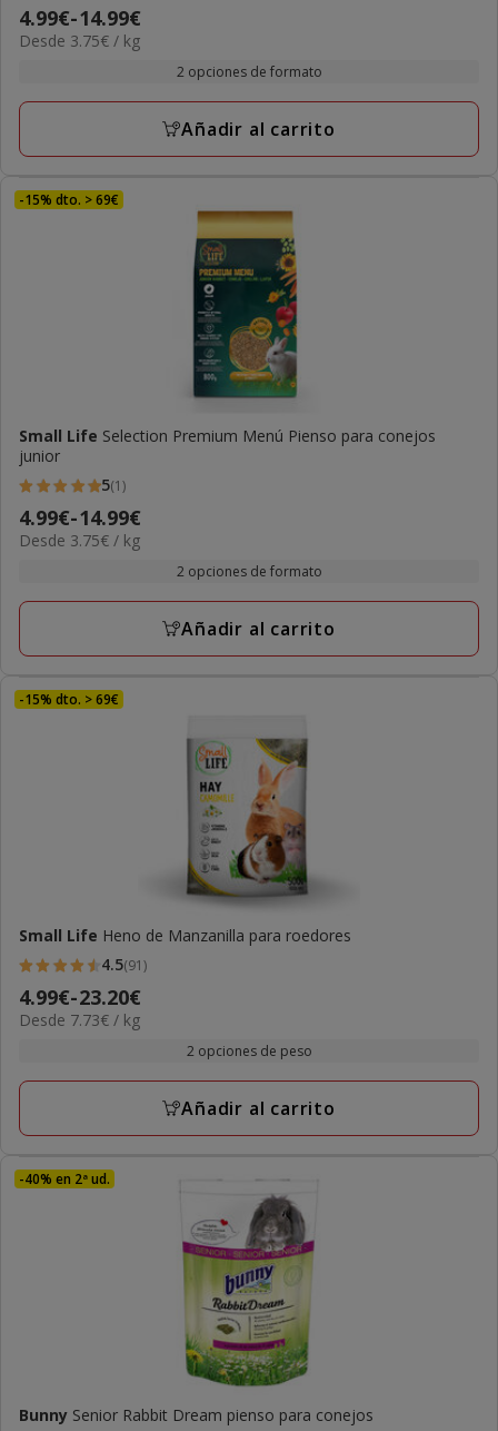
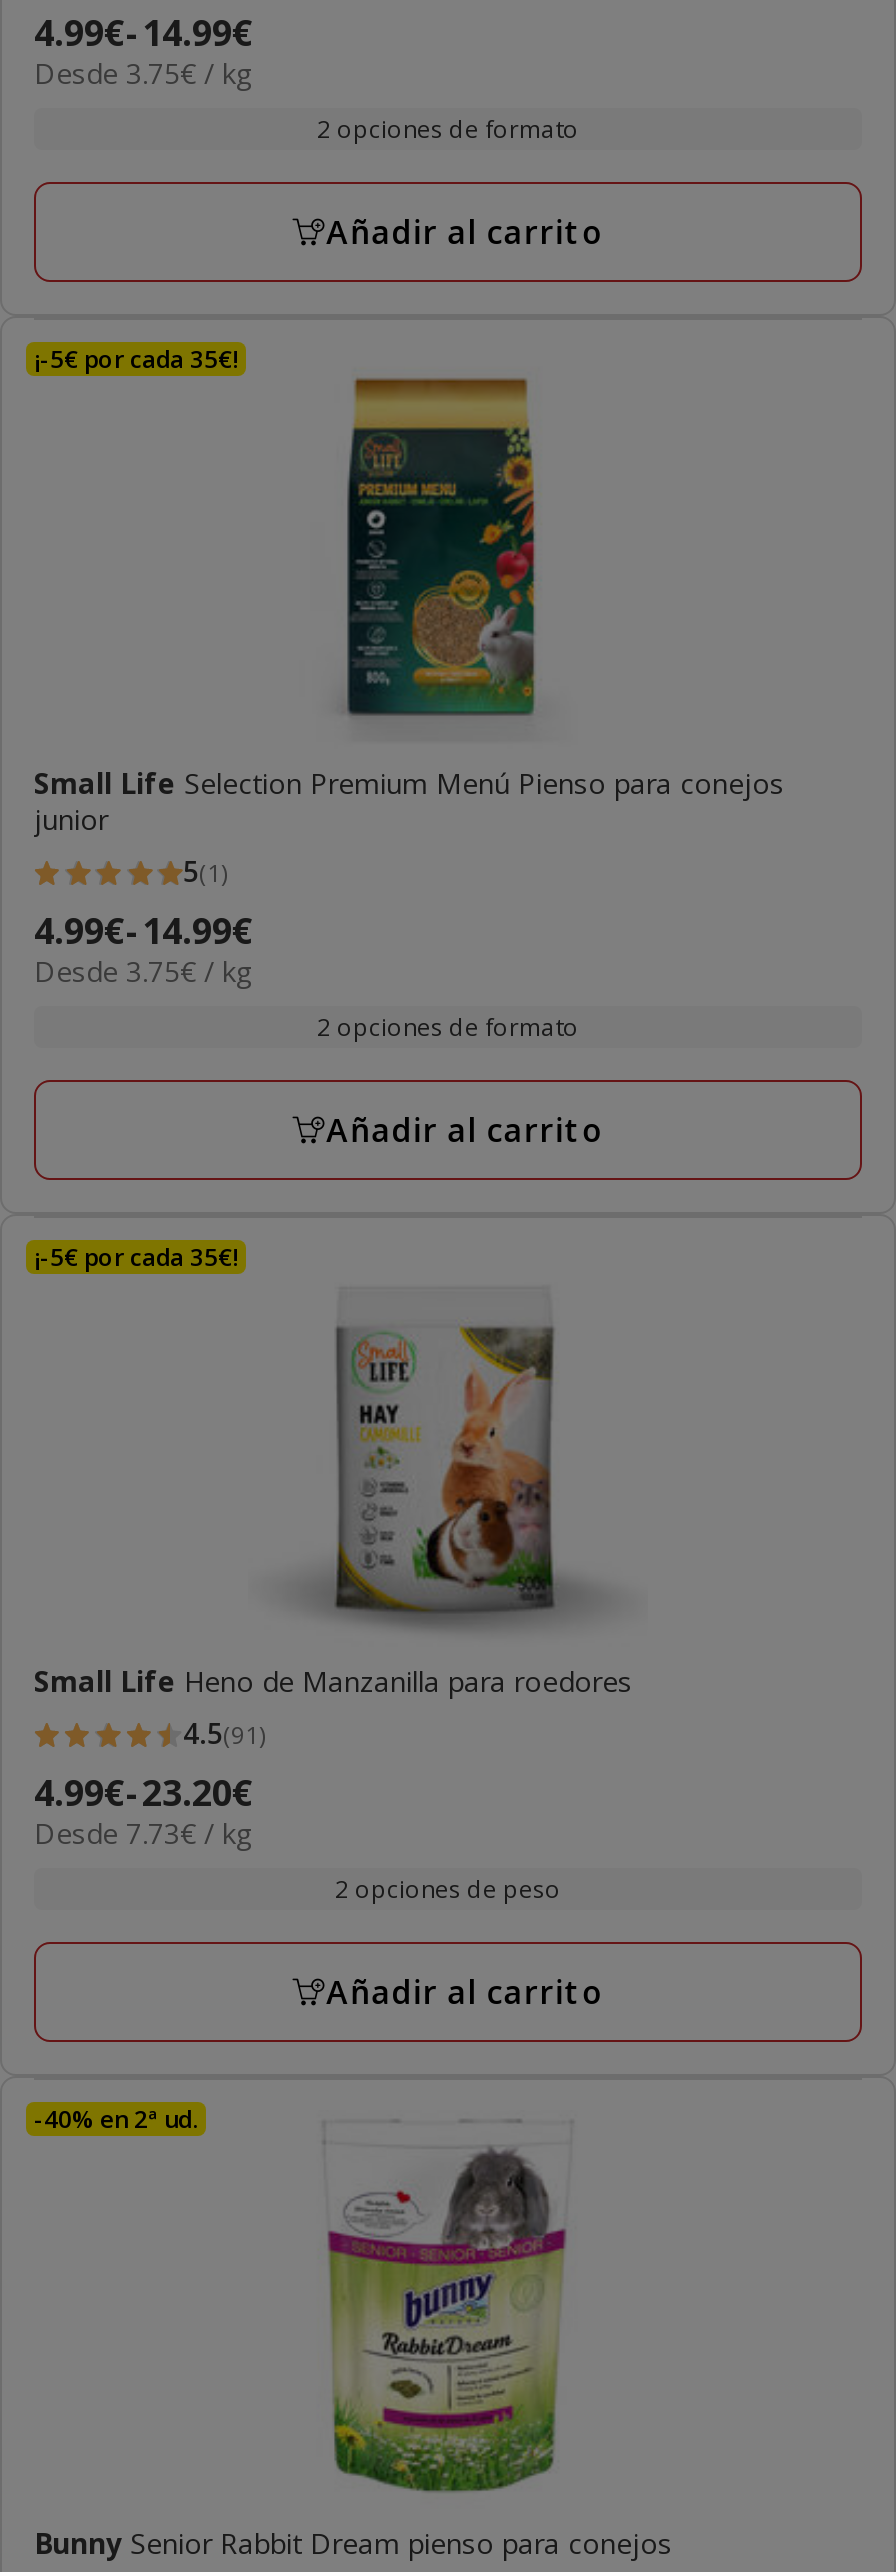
[19,191,119,210] -15% dto. > 69€ -> [34,343,238,377] ¡-5€ por cada 35€!
[19,690,119,709] -15% dto. > 69€ -> [34,1241,238,1275] ¡-5€ por cada 35€!

